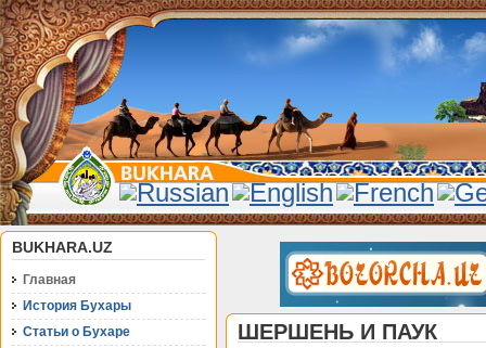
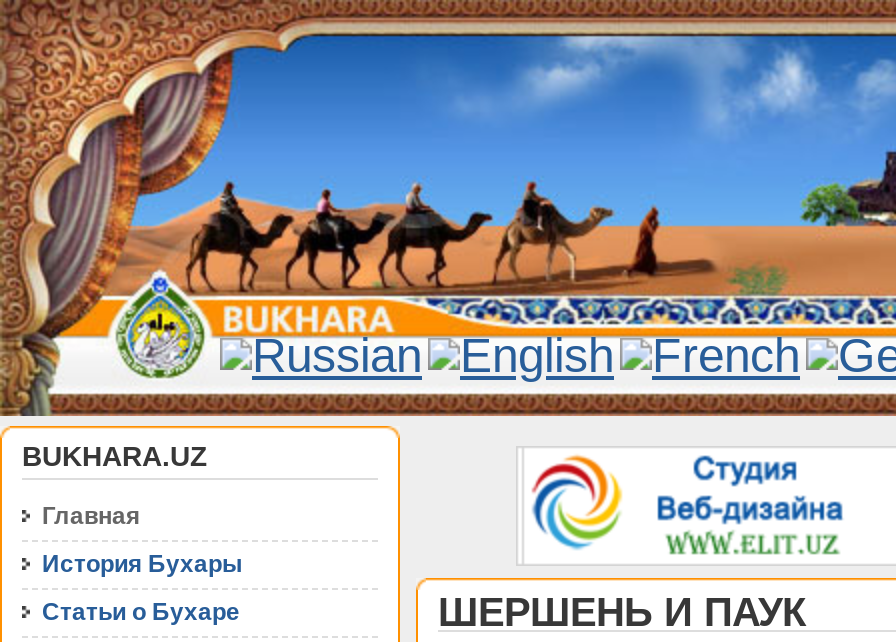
[279,241,483,308] [image] -> [516,446,890,566] [image]

